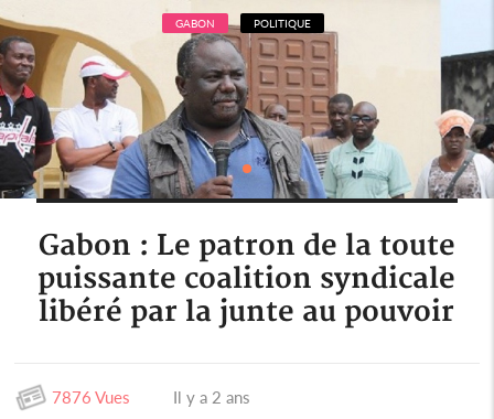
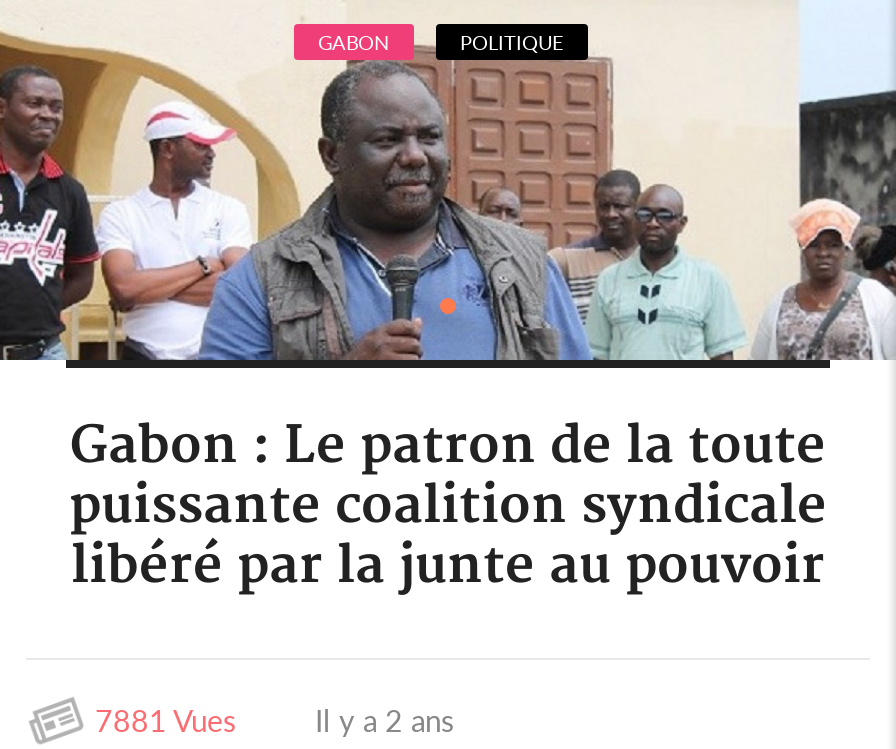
[48,387,251,407] 7876 Vues Il y a 2 ans -> [87,702,455,738] 7881 Vues Il y a 2 ans

